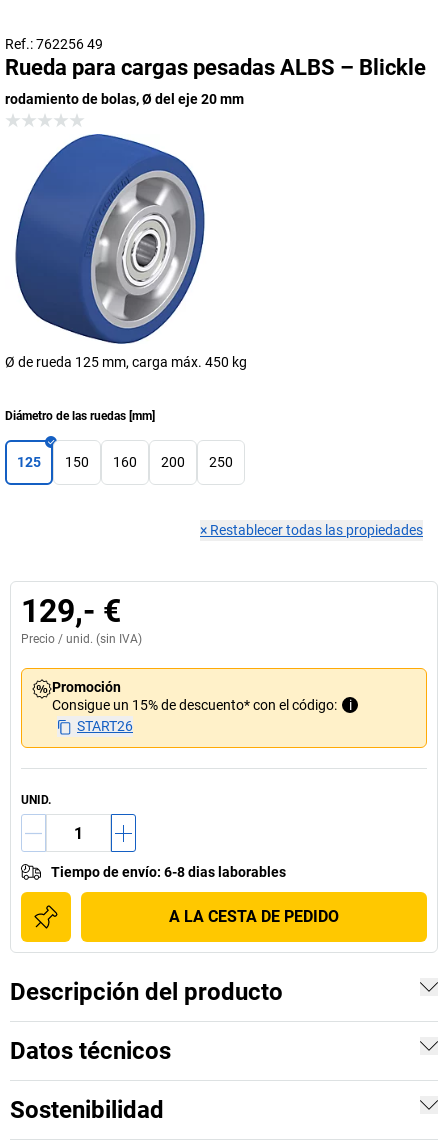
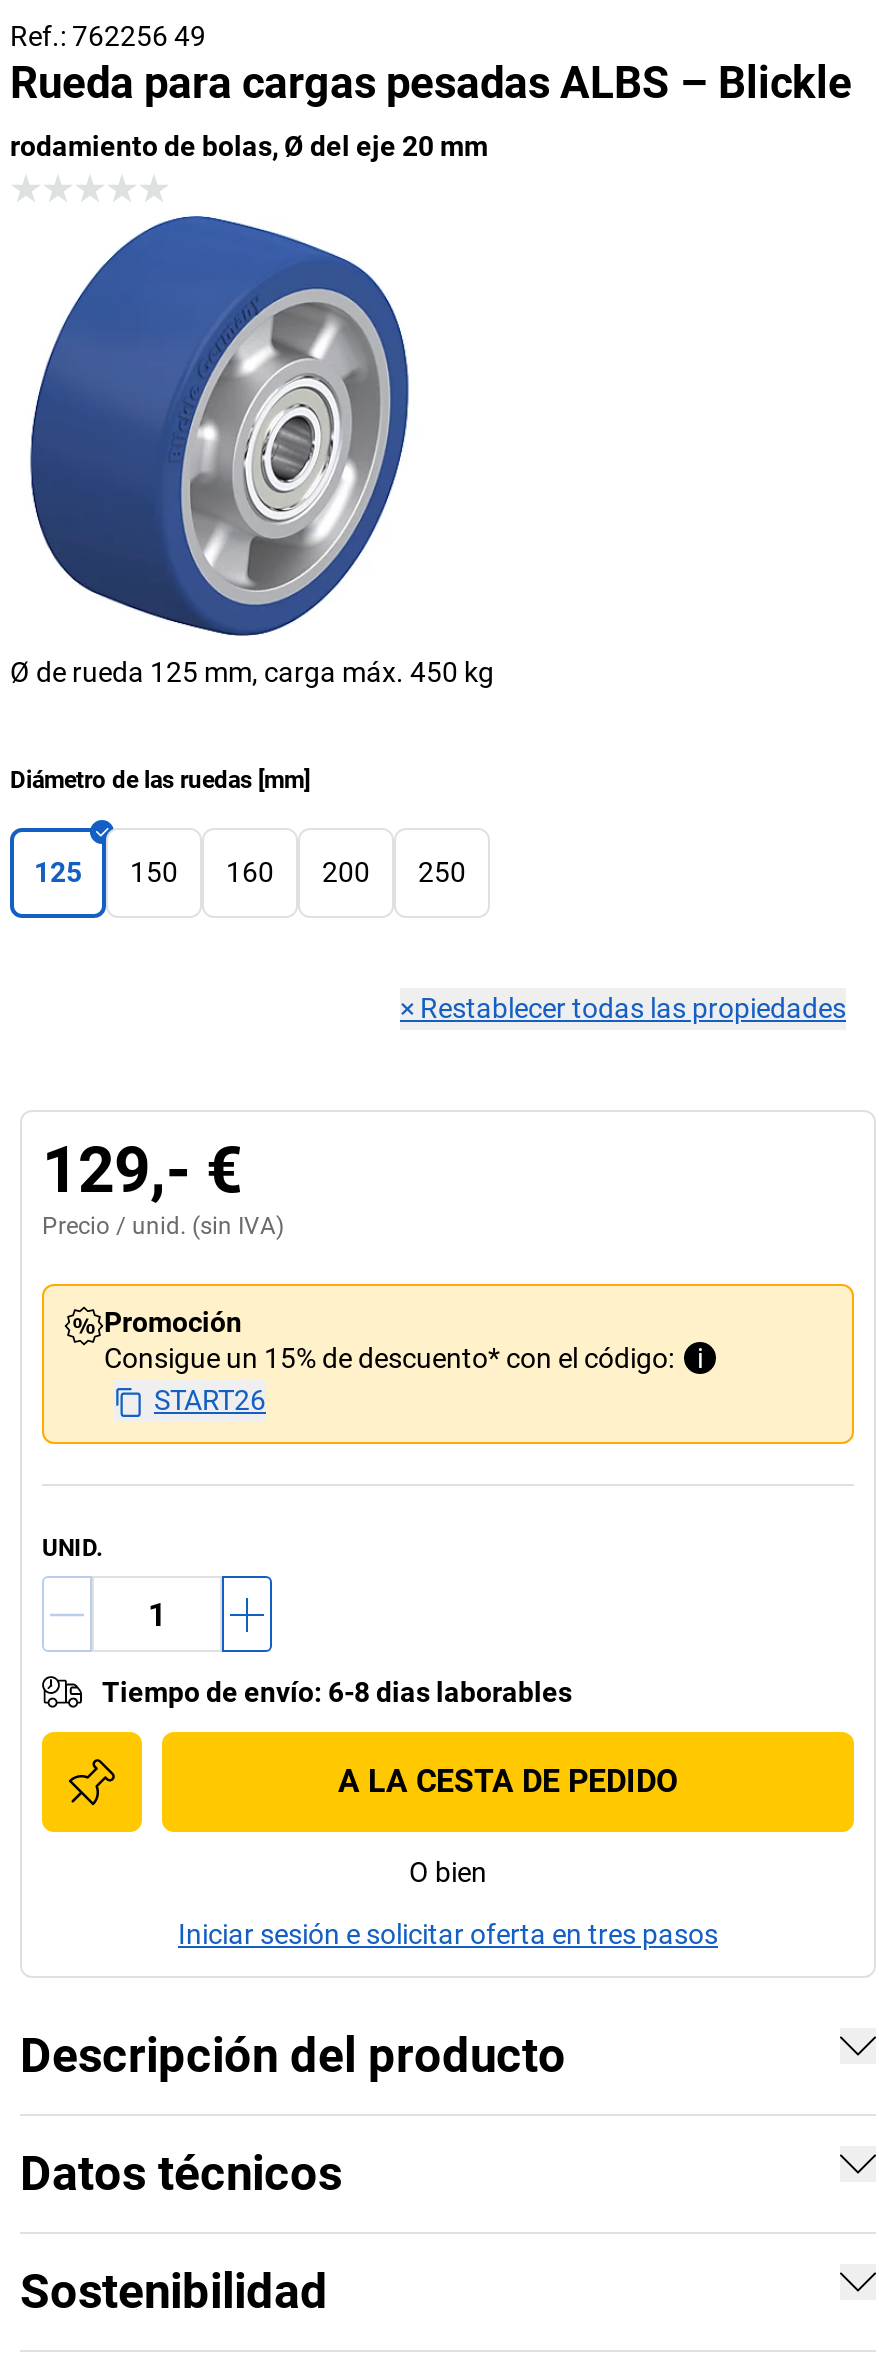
none -> [178,1856,718,1950] O bien | Iniciar sesión e solicitar oferta en tres pasos

